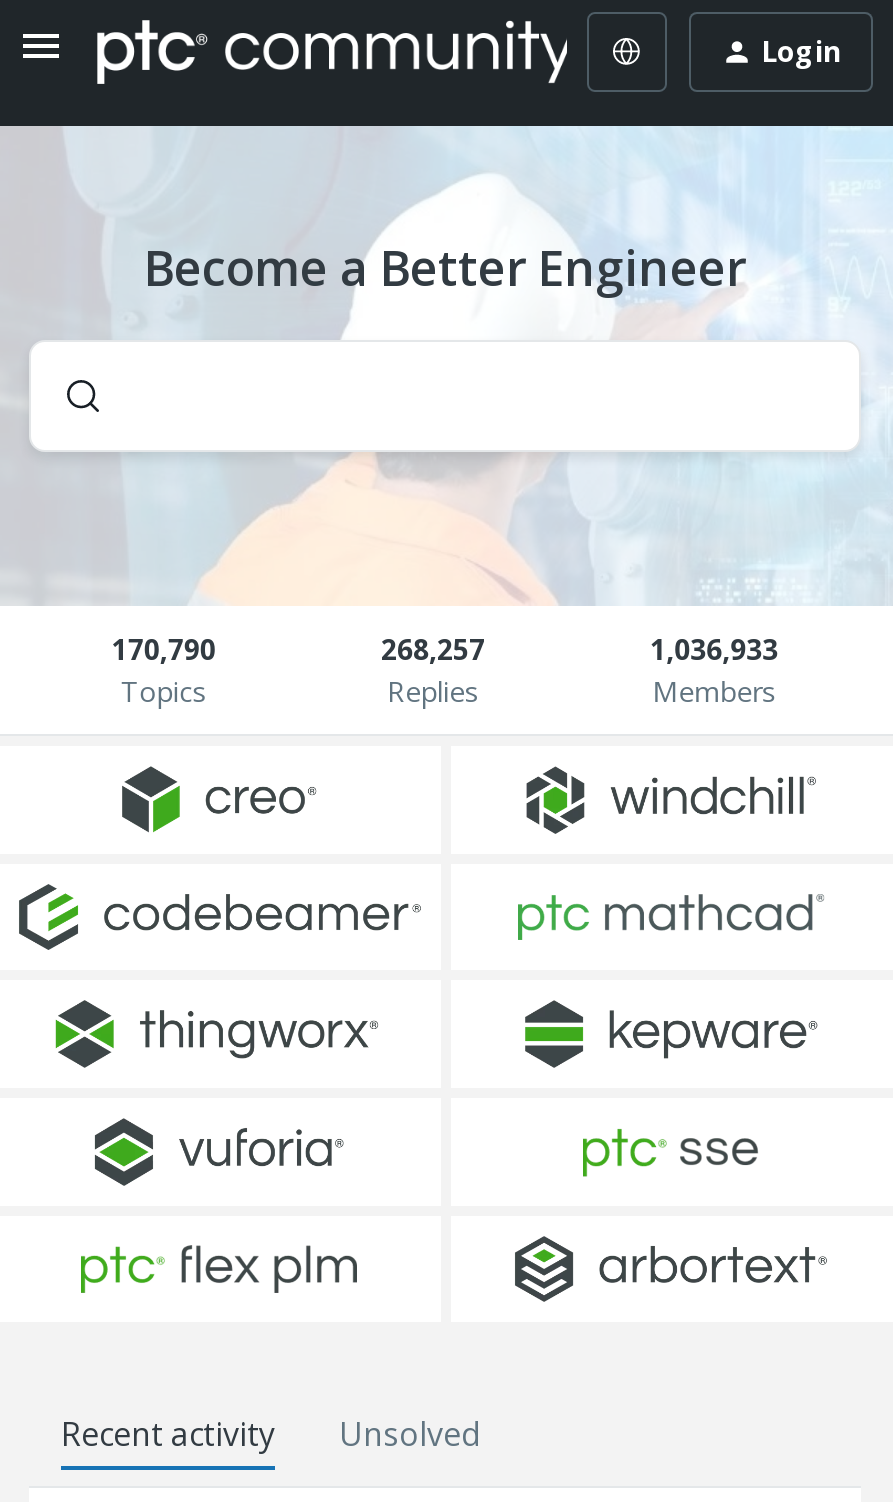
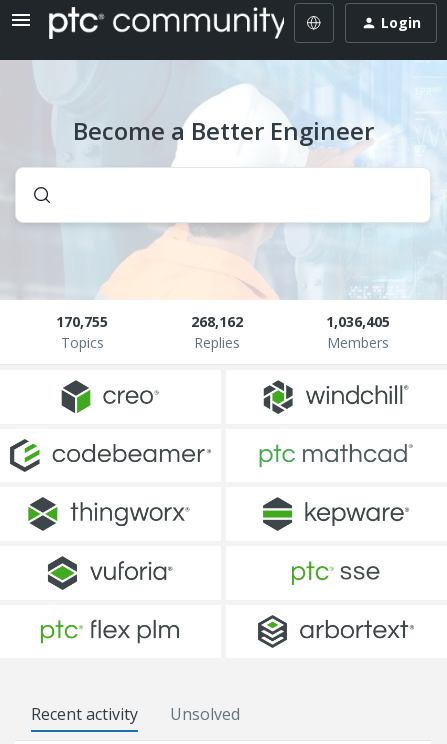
[112,630,216,668] 170,790 -> [56,312,108,331] 170,755
[381,630,485,668] 268,257 -> [191,312,243,331] 268,162
[650,630,778,668] 1,036,933 -> [326,312,390,331] 1,036,405

